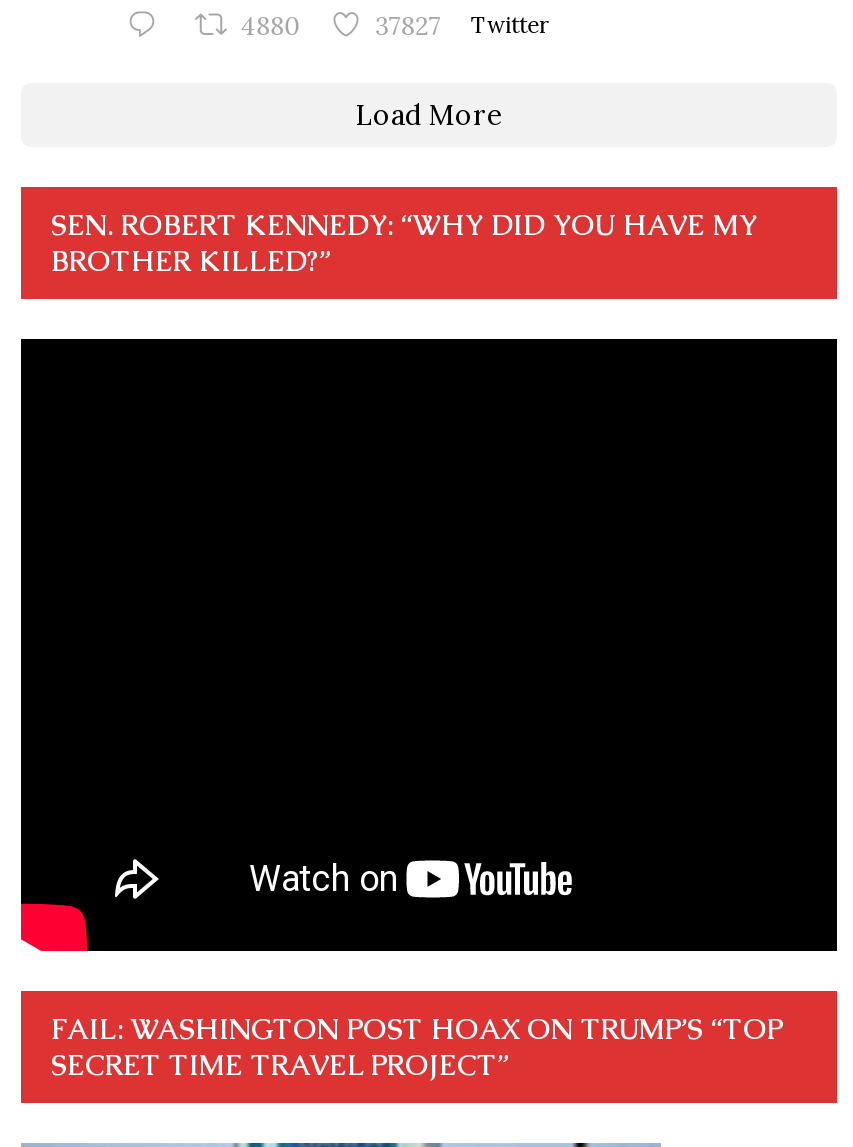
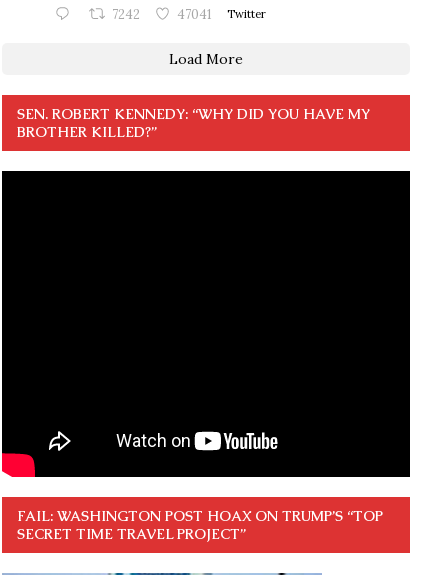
[241,10,441,42] 4880 | 37827 -> [112,6,212,22] 7242 | 47041

